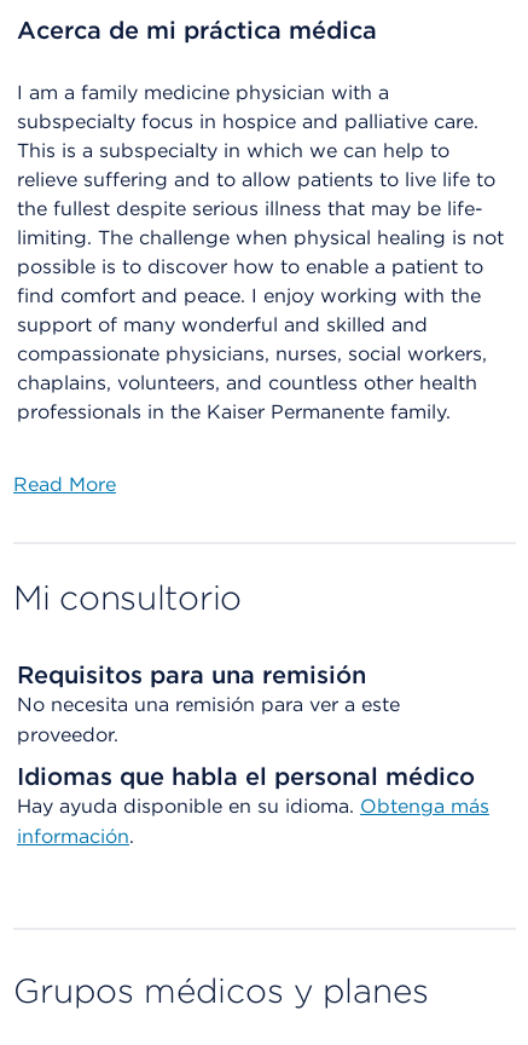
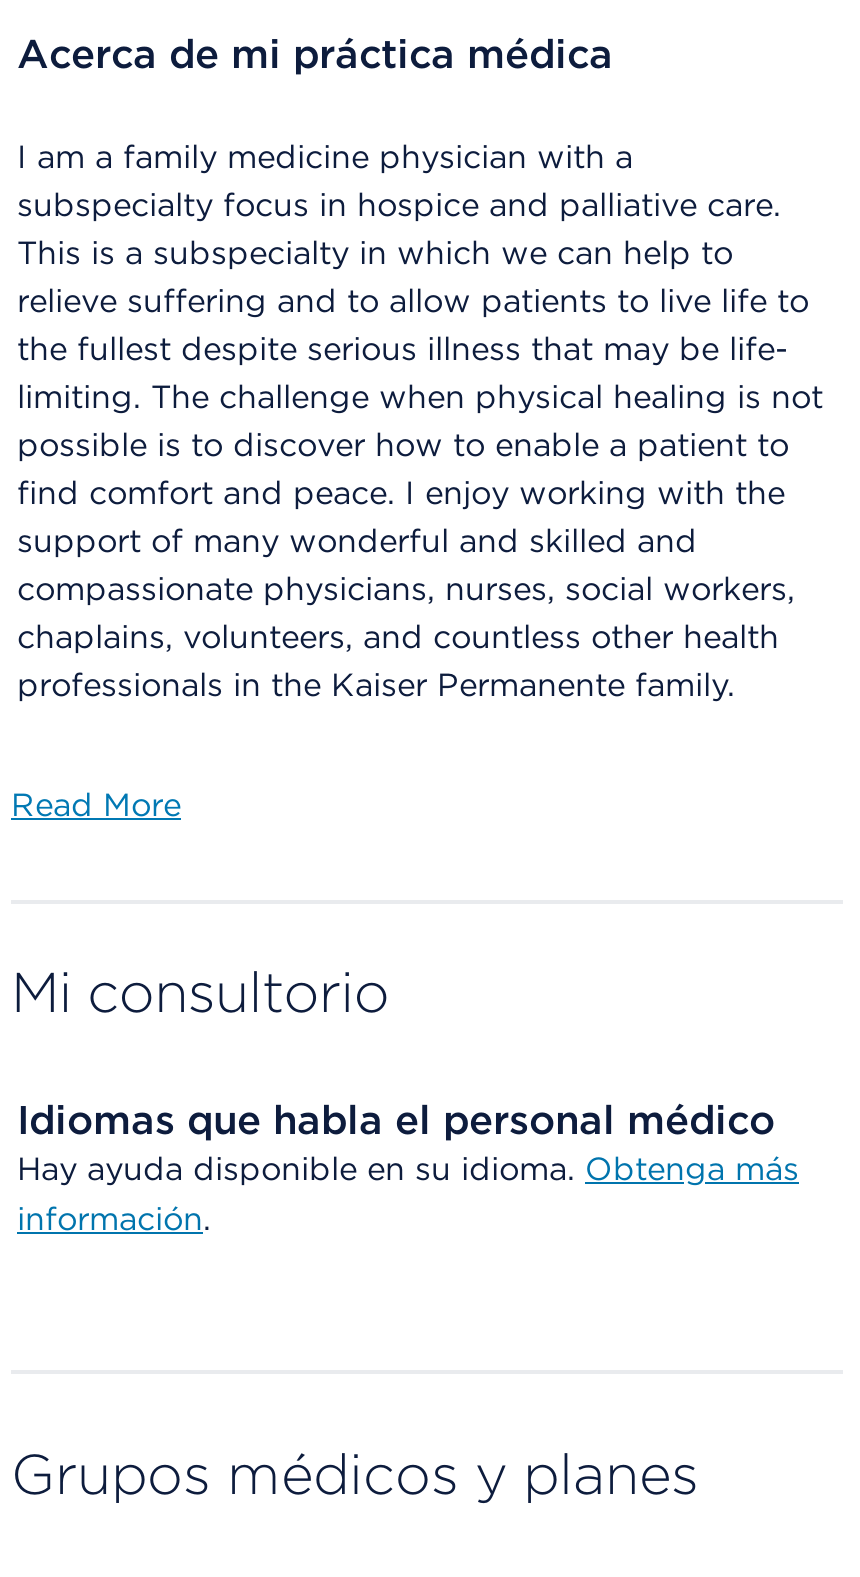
[17,660,400,746] Requisitos para una remisión | No necesita una remisión para ver a este | proveedor. -> none

